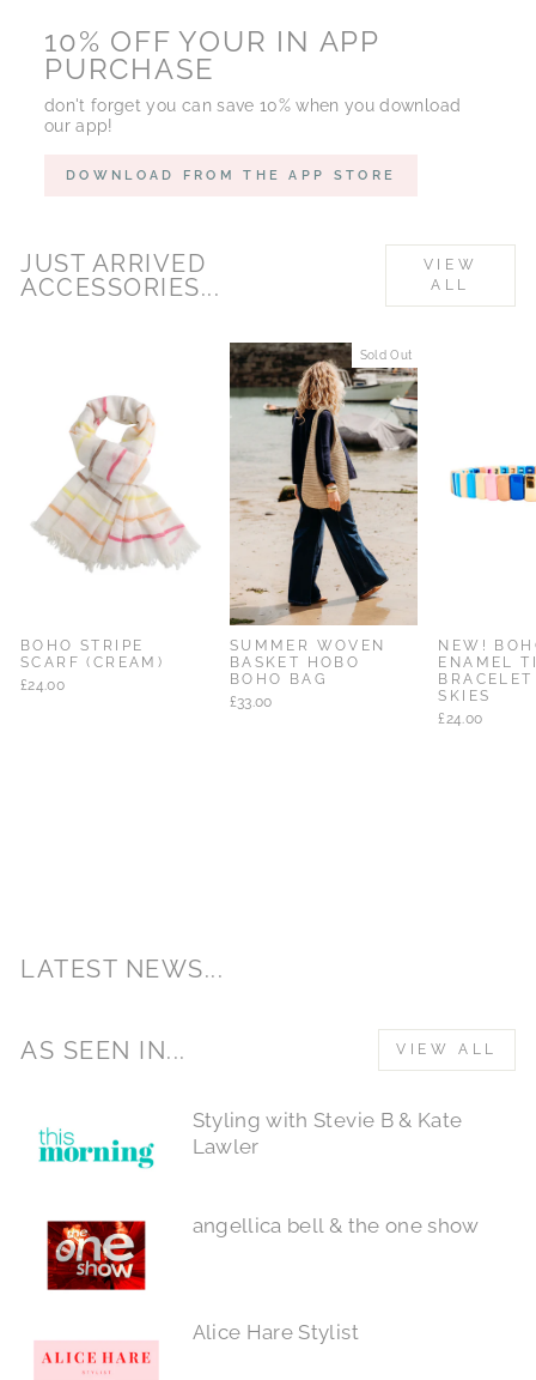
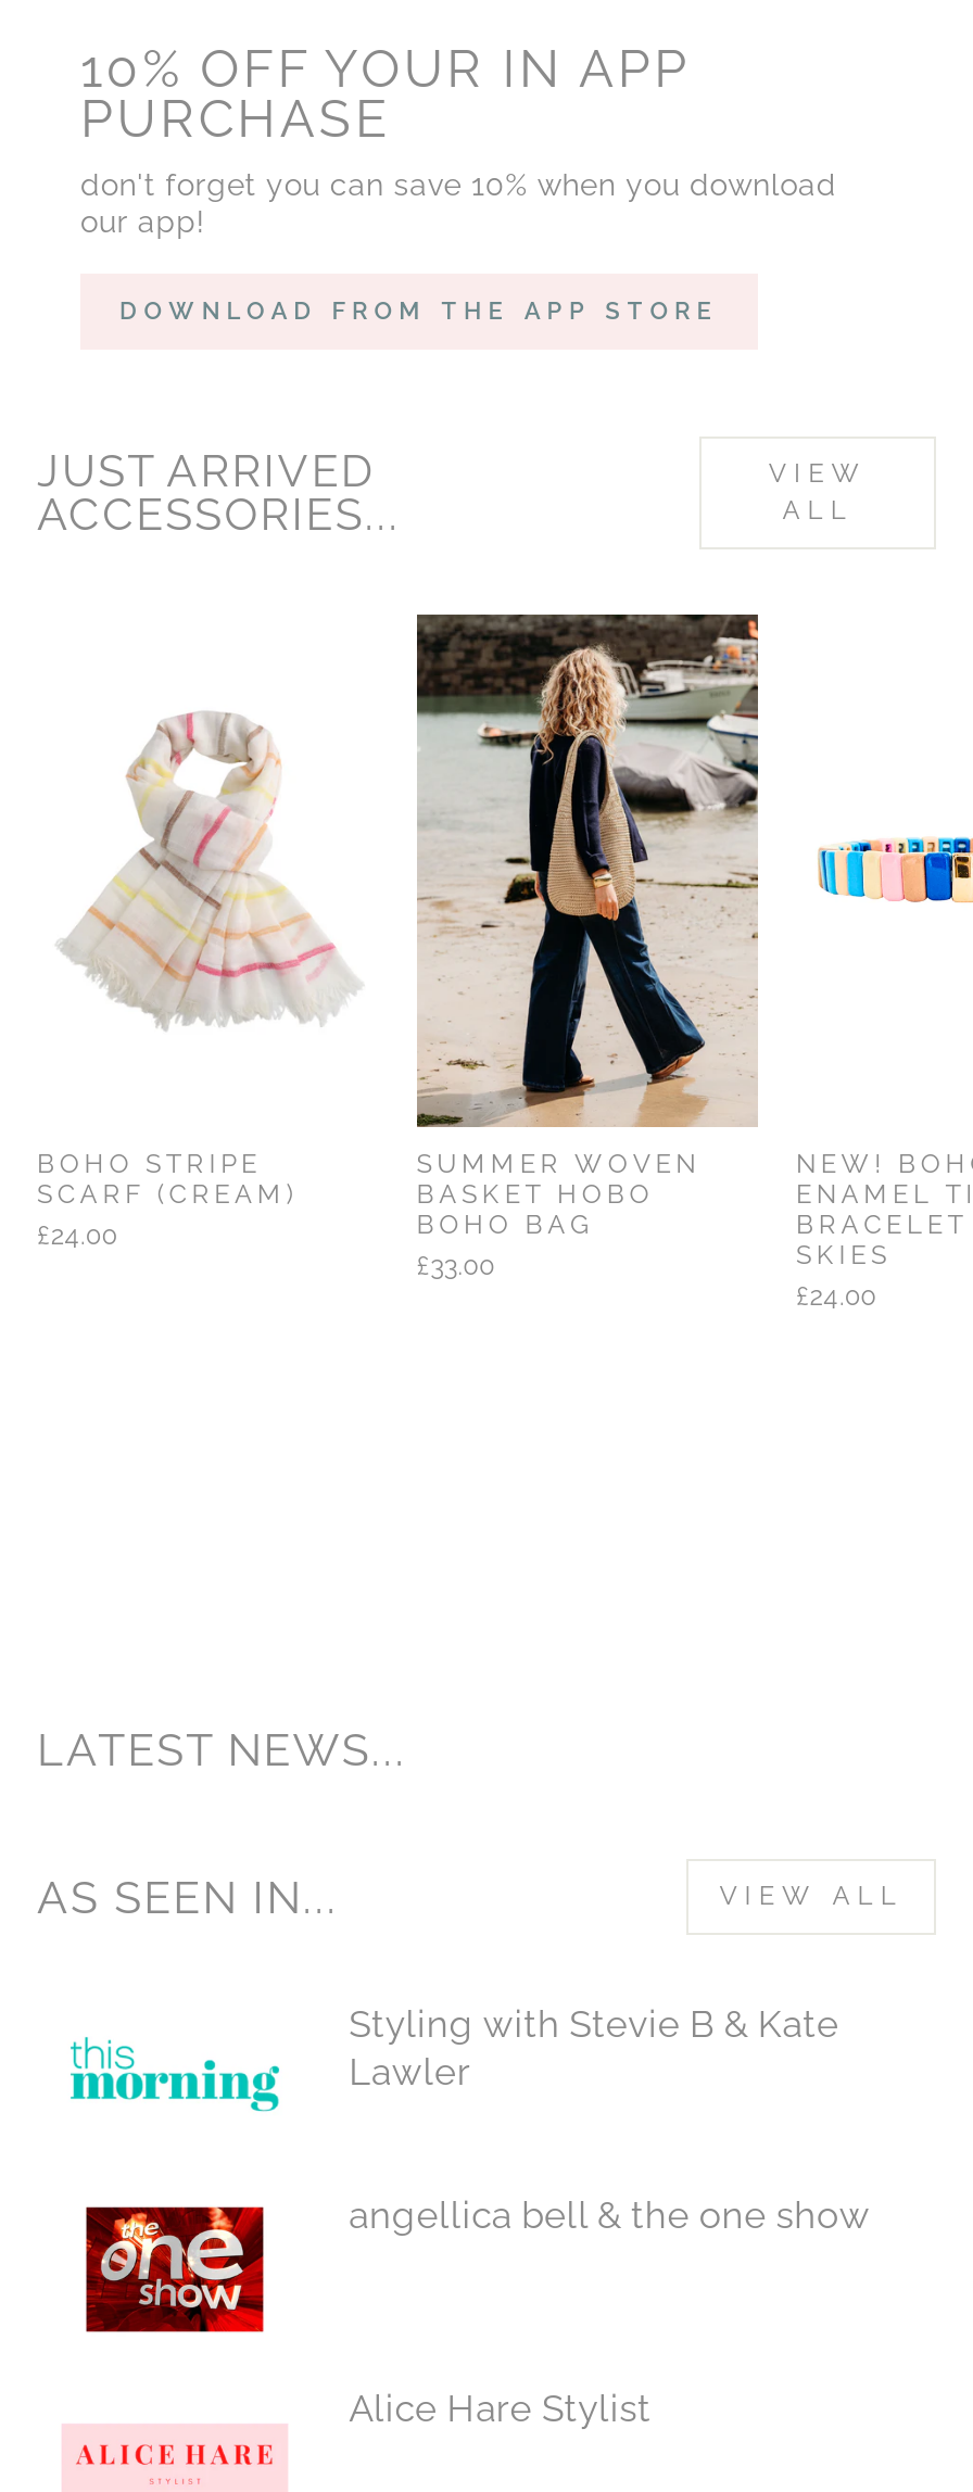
[360,348,412,361] Sold Out -> none

